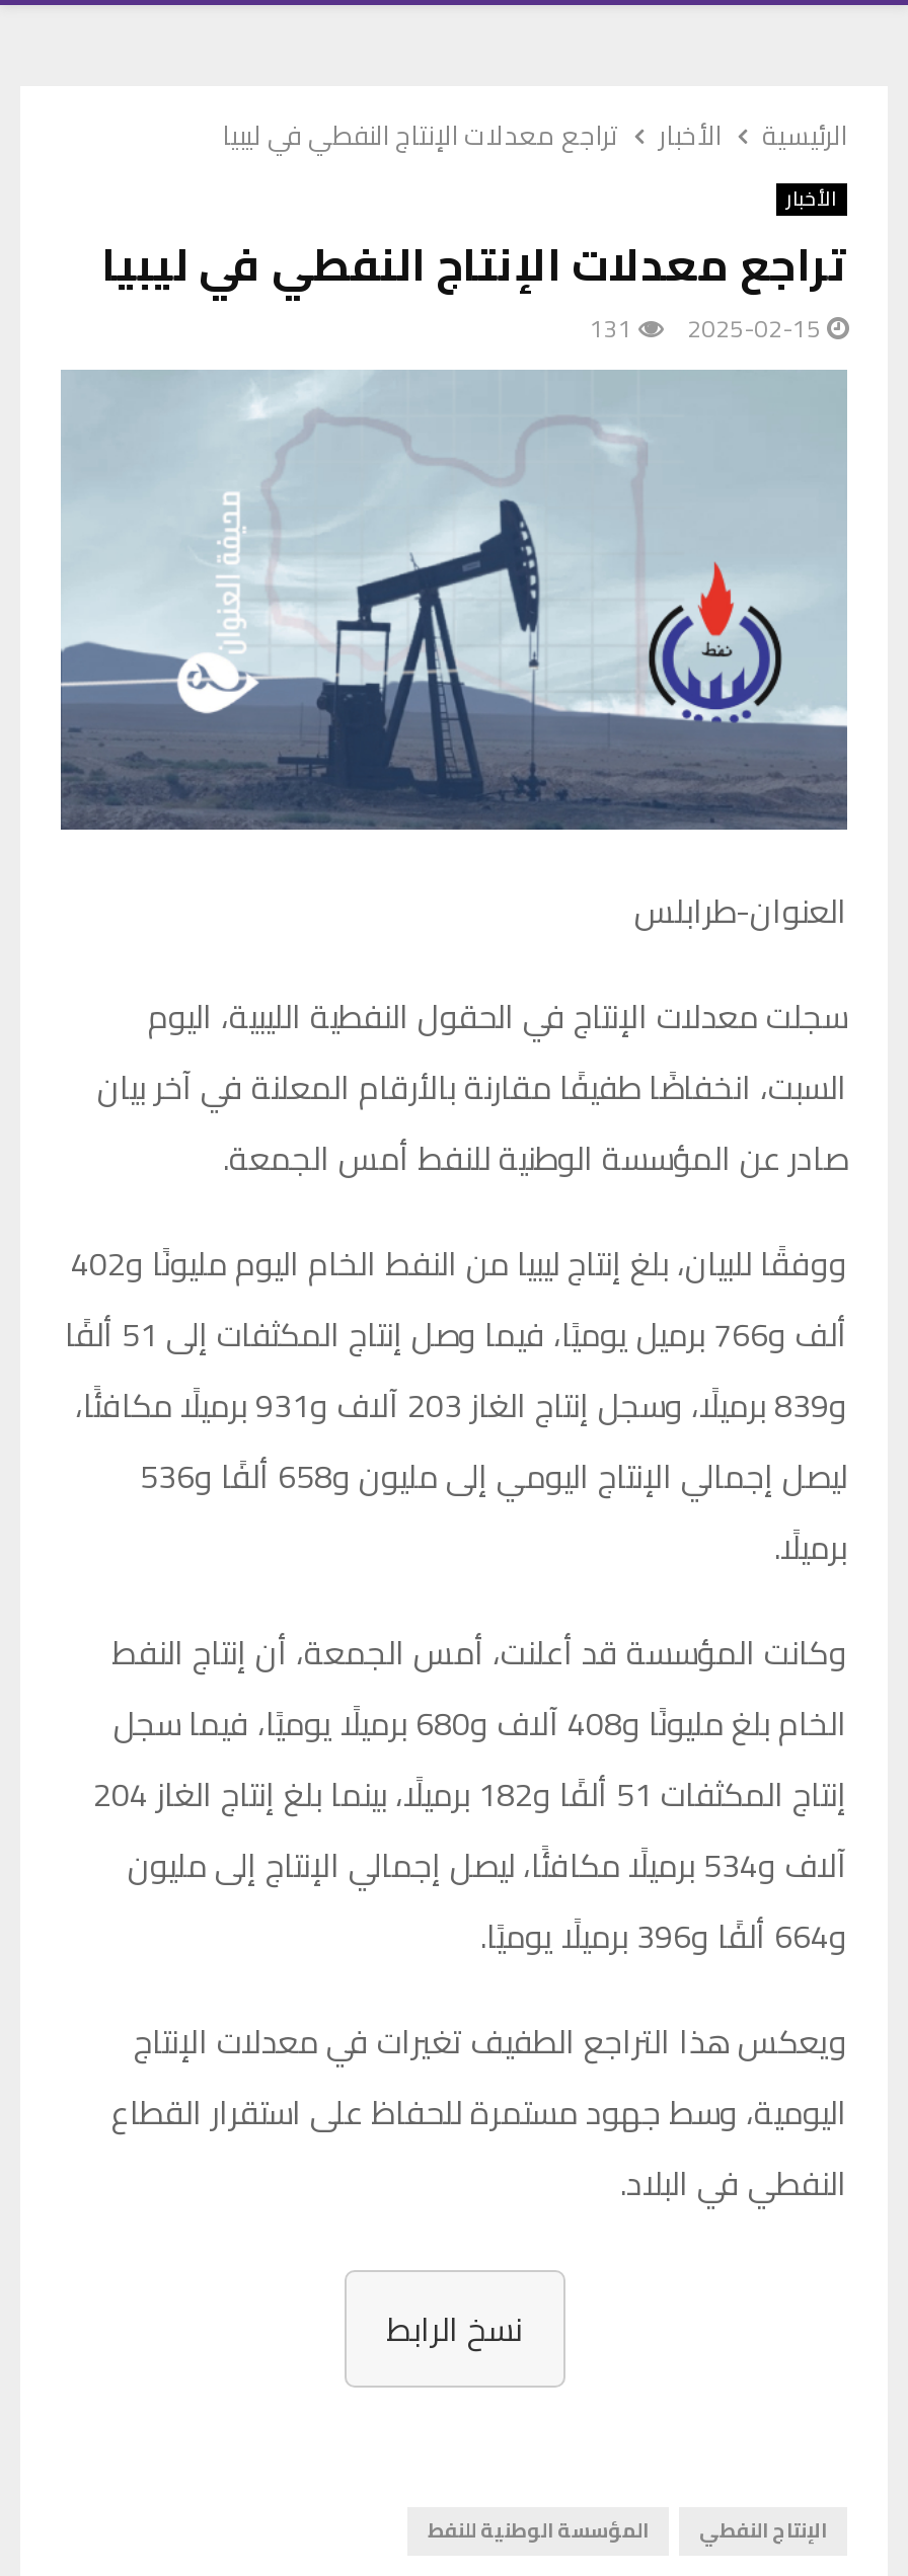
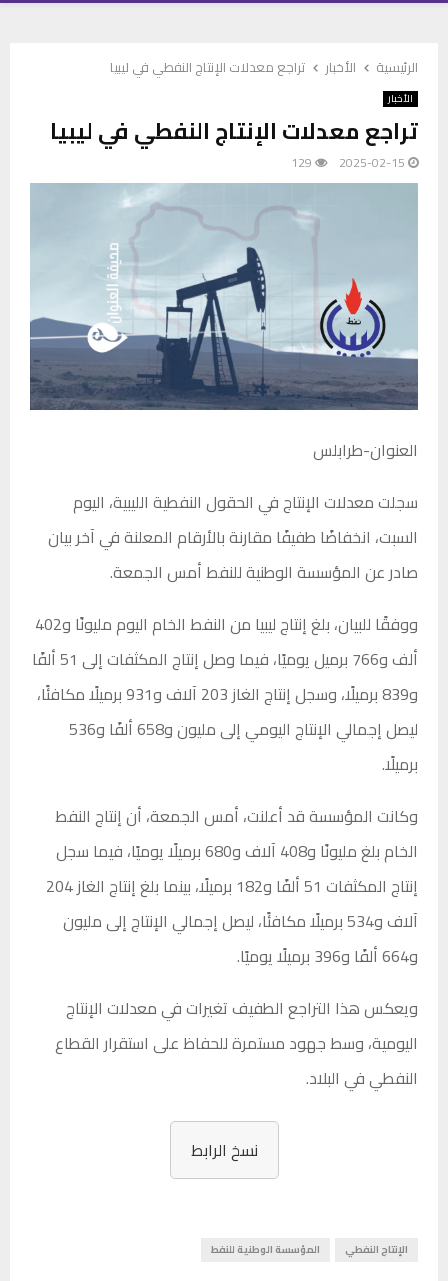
[590,305,821,352] 131 2025-02-15 -> [291,151,405,174] 129 2025-02-15

